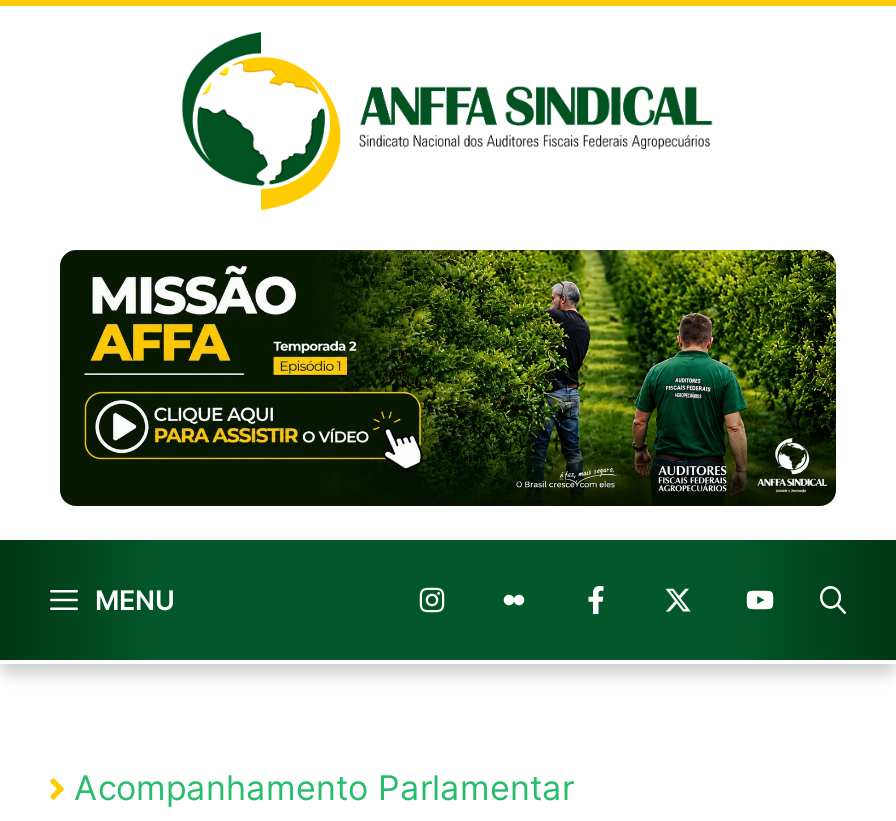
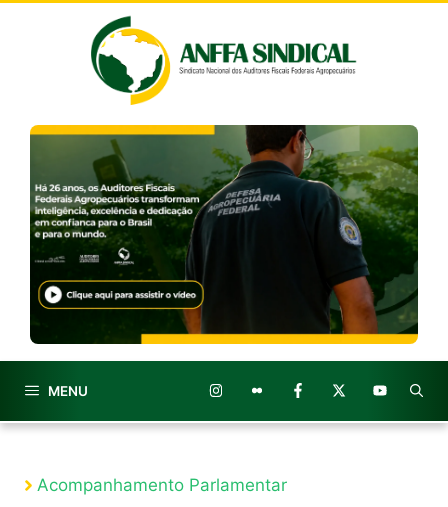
[60,248,836,510] [image] -> [29,124,419,345] [image]

